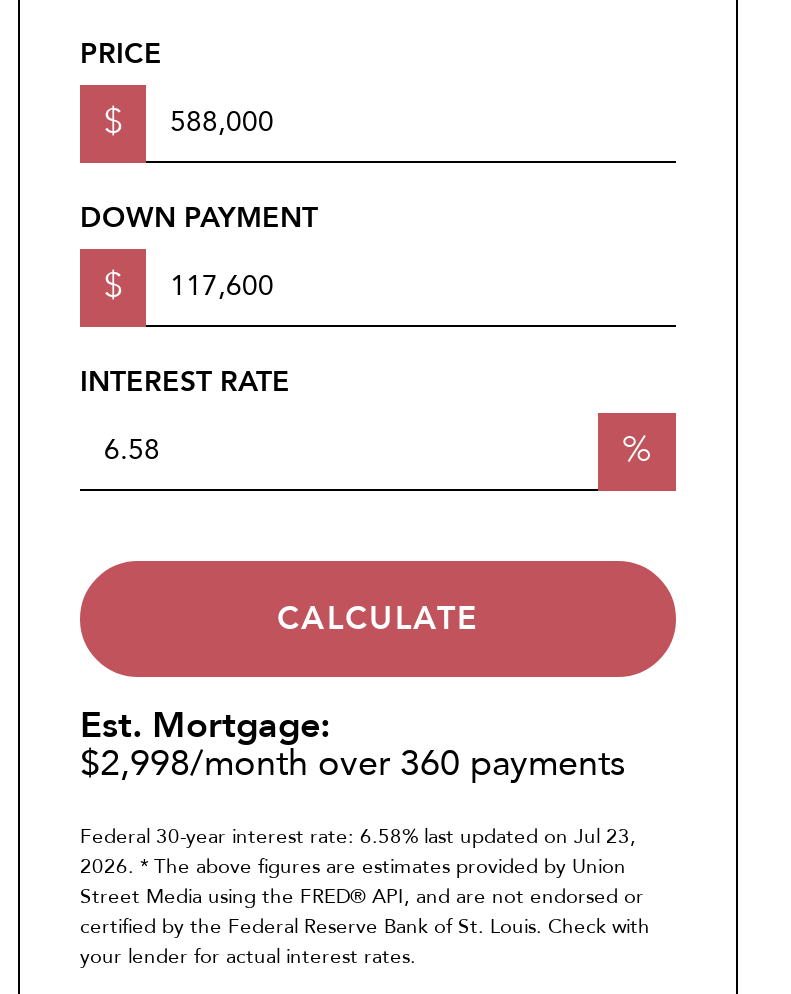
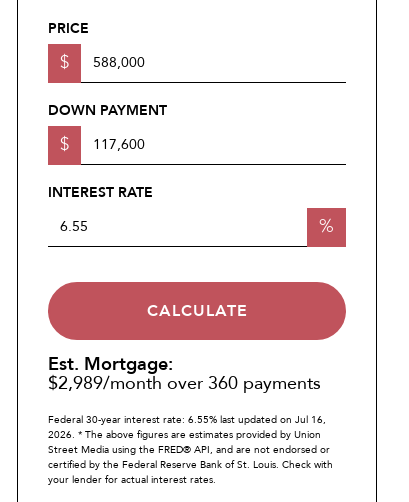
[80,738,626,788] $2,998/month over 360 payments -> [48,371,321,396] $2,989/month over 360 payments
[80,822,636,850] Federal 30-year interest rate: 6.58% last updated on Jul 23, -> [48,413,326,427] Federal 30-year interest rate: 6.55% last updated on Jul 16,

